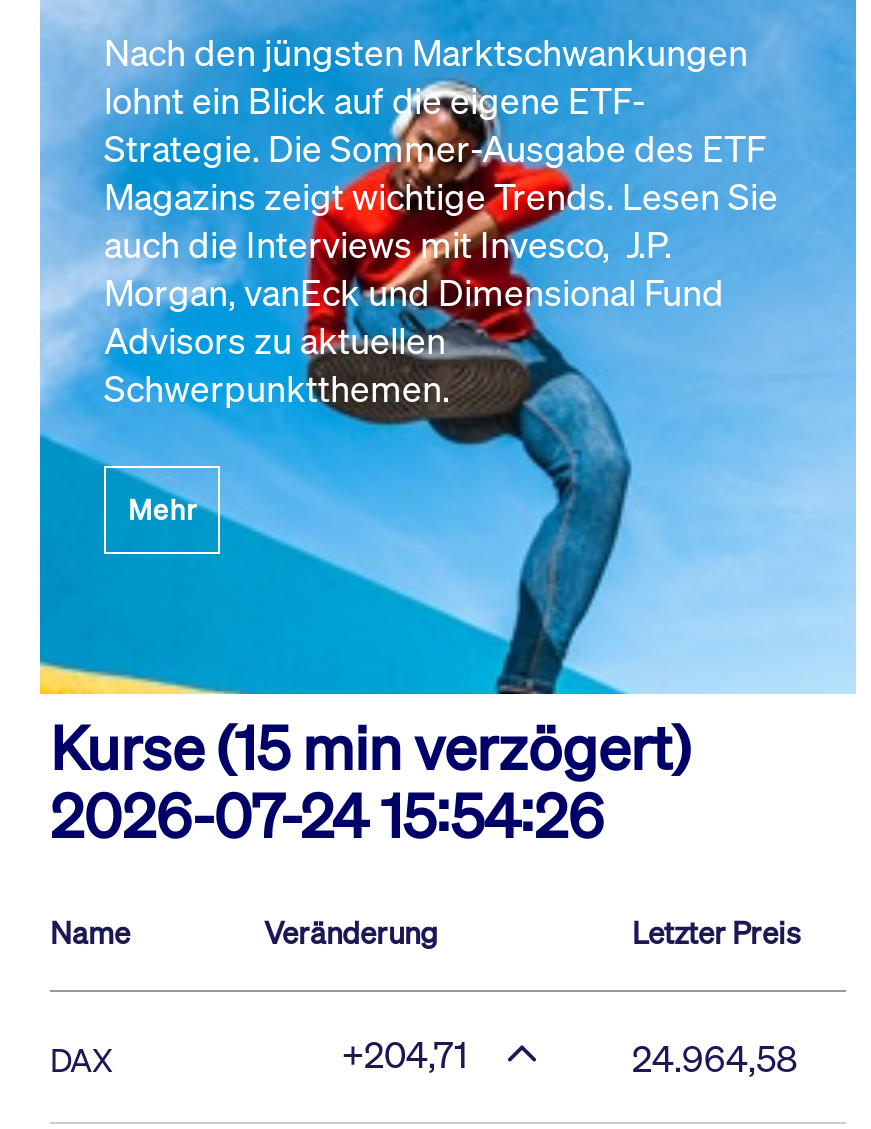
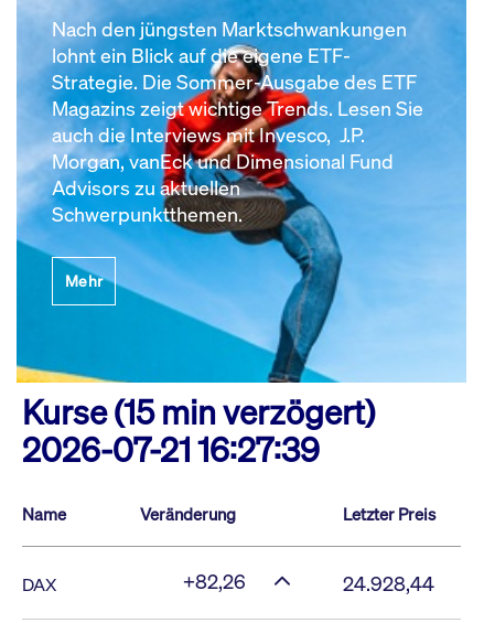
[50,776,604,856] 2026-07-24 15:54:26 -> [22,428,320,472] 2026-07-21 16:27:39
[342,1030,468,1078] +204,71 -> [183,568,246,594] +82,26
[632,1034,798,1082] 24.964,58 -> [343,570,434,597] 24.928,44

